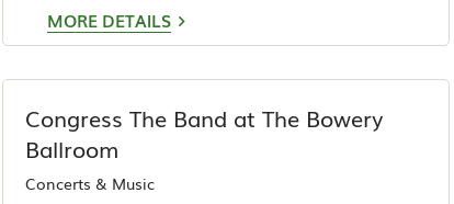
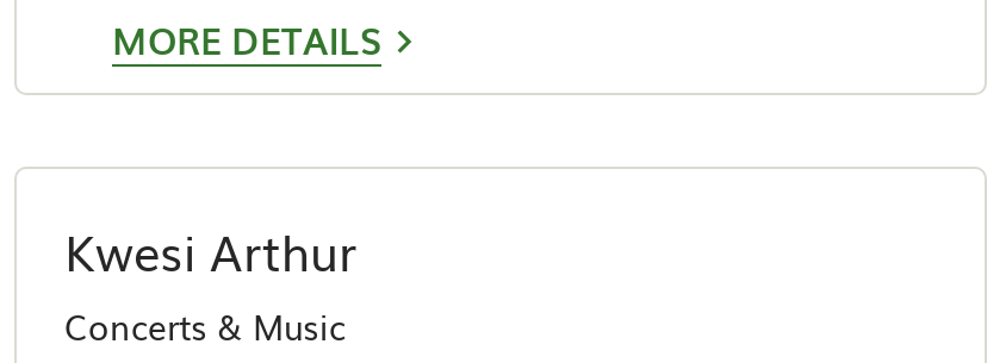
[25,101,383,165] Congress The Band at The Bowery | Ballroom -> [64,214,358,286] Kwesi Arthur

